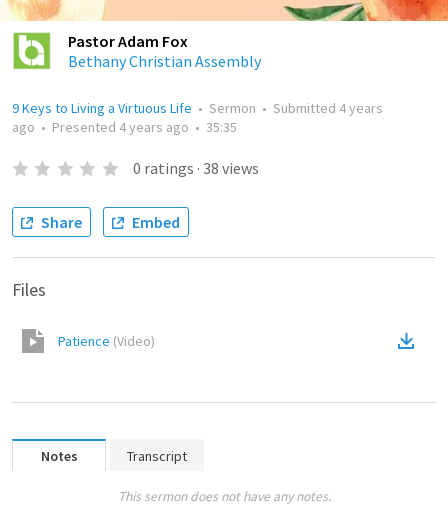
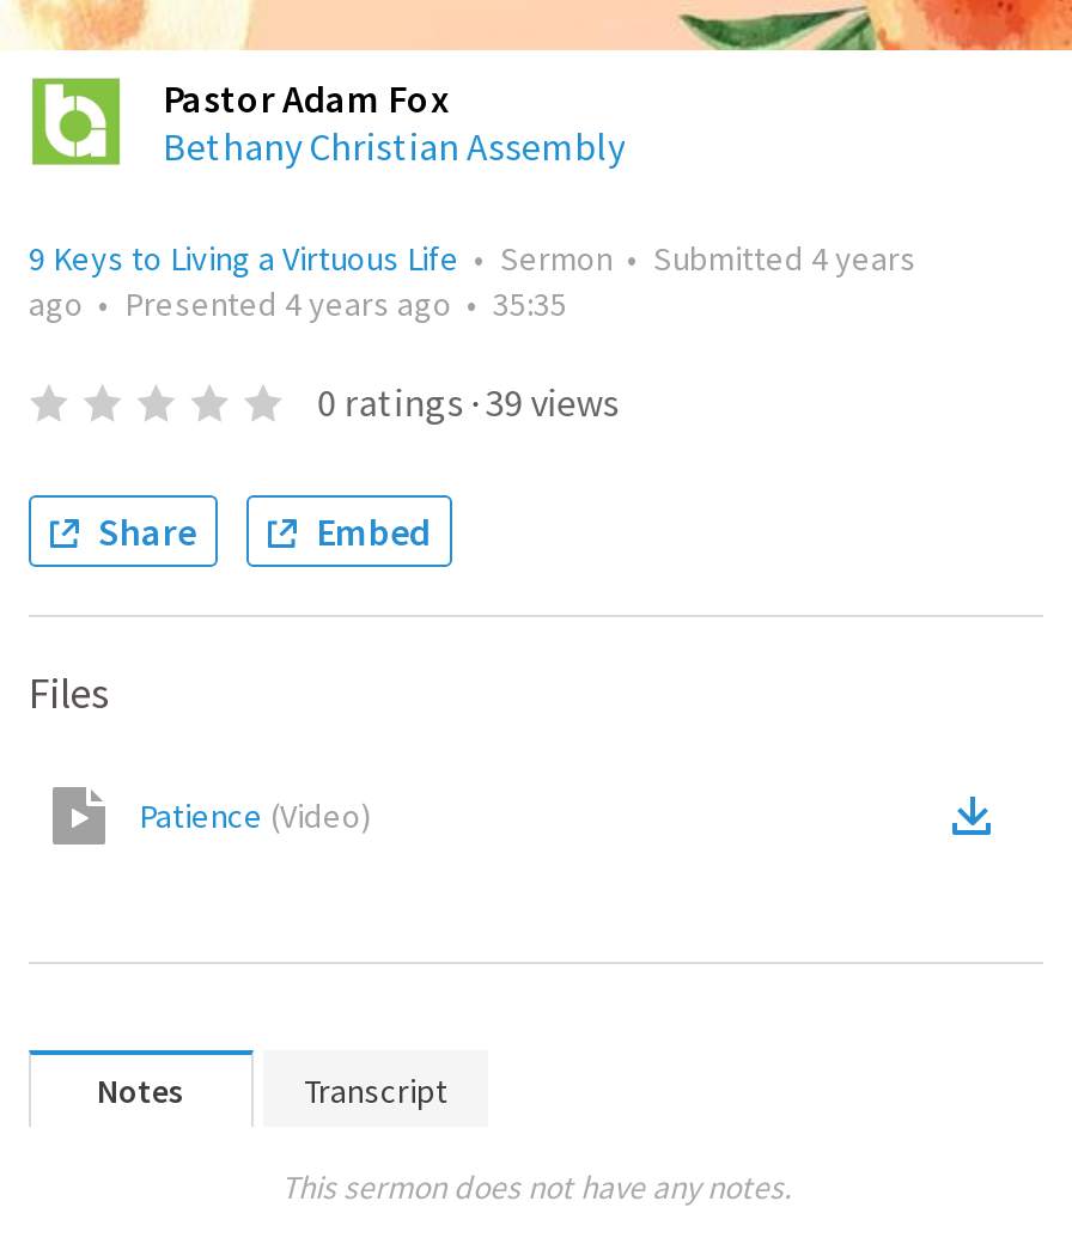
[133,158,259,178] 0 ratings · 38 views -> [318,378,619,426] 0 ratings · 39 views

